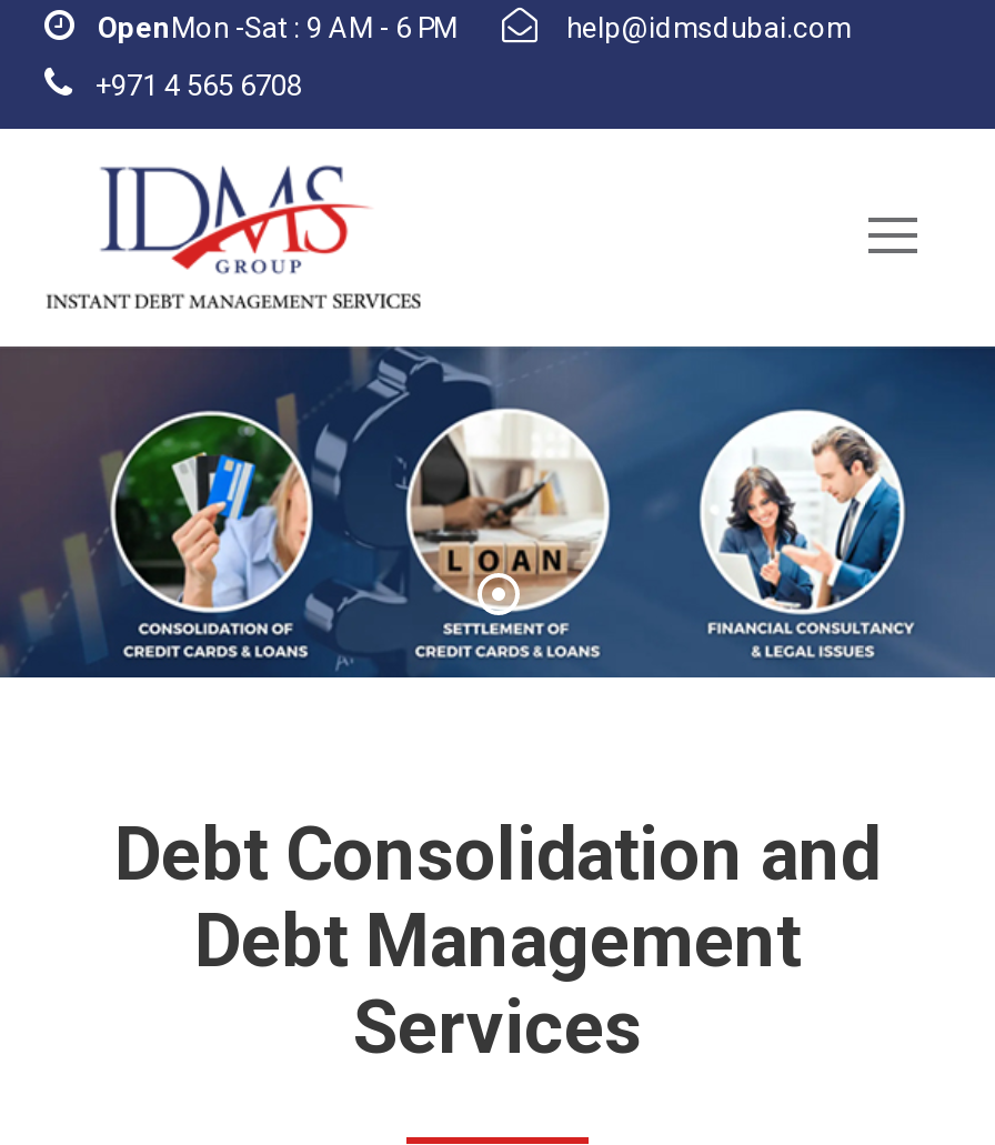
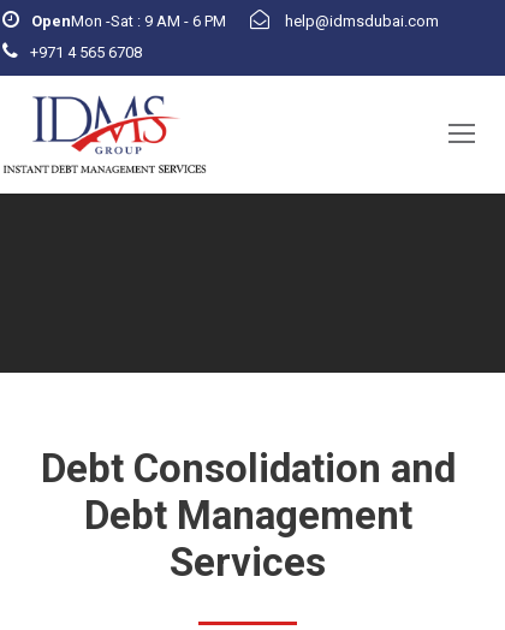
[7,344,988,680] [image] -> none

